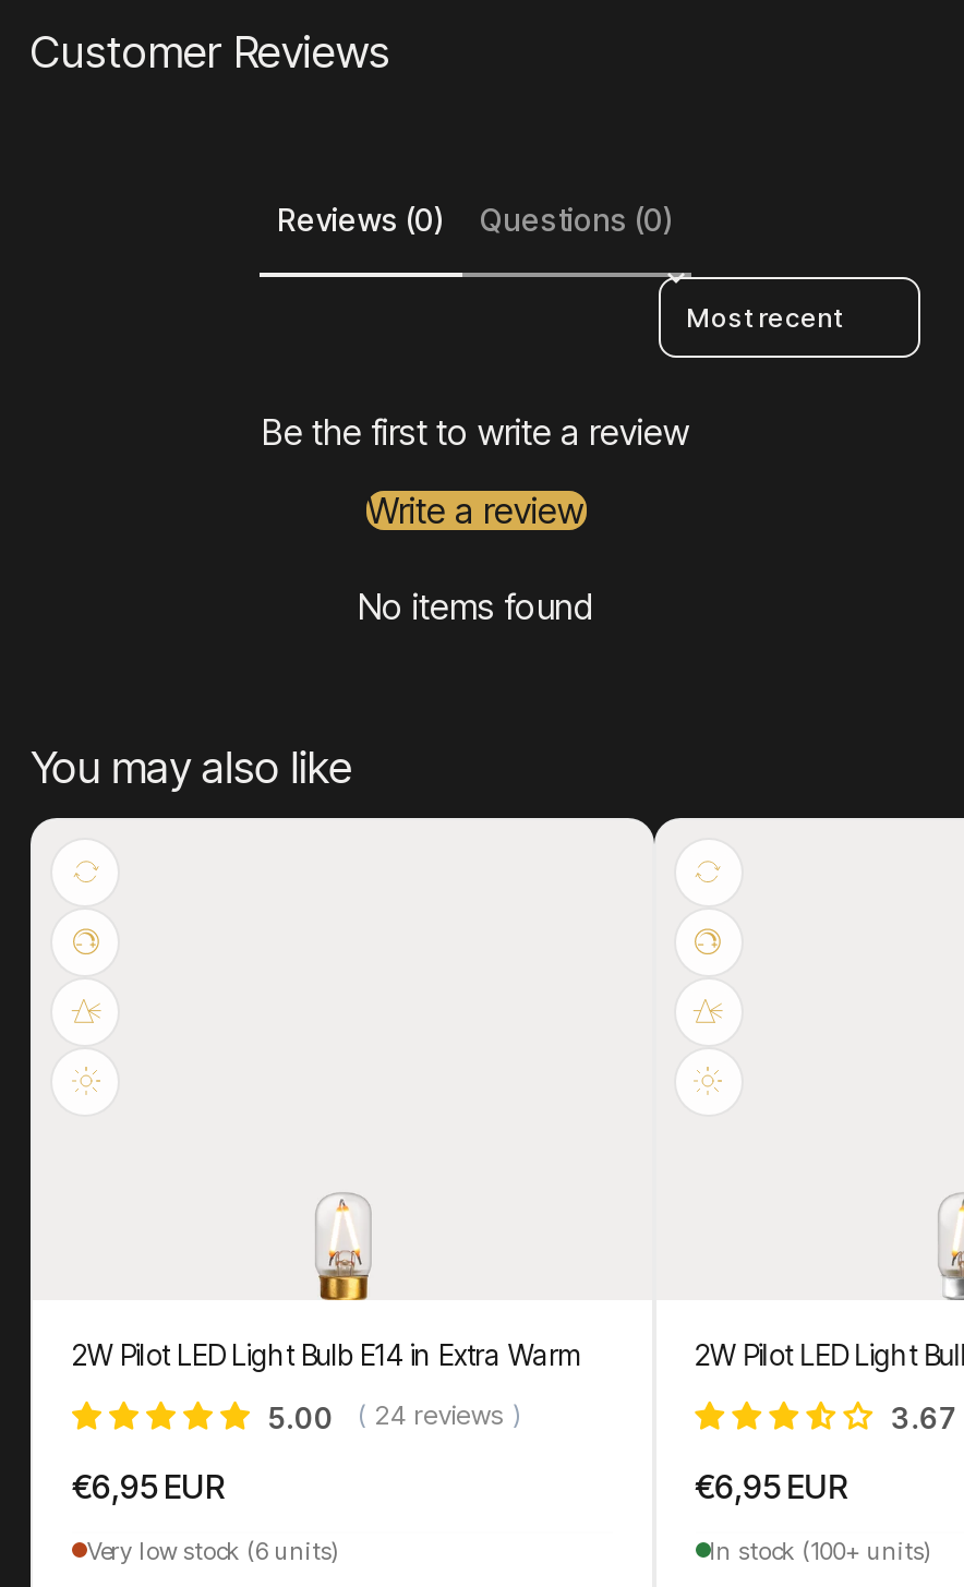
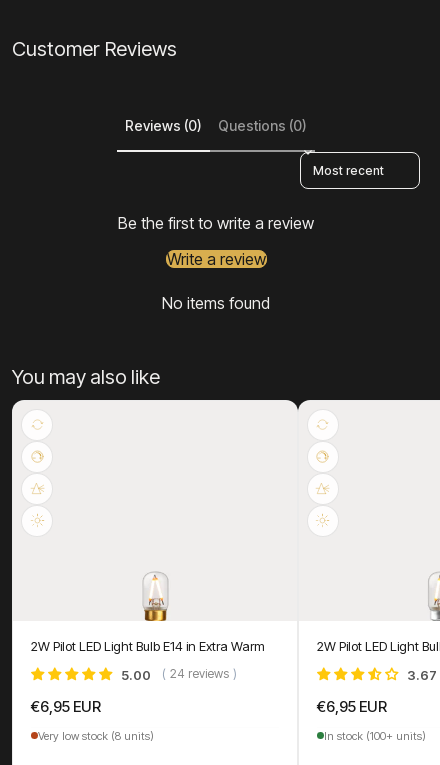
[87,1536,340,1566] Very low stock (6 units) -> [38,729,154,743] Very low stock (8 units)

